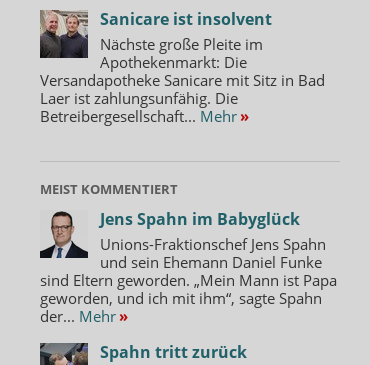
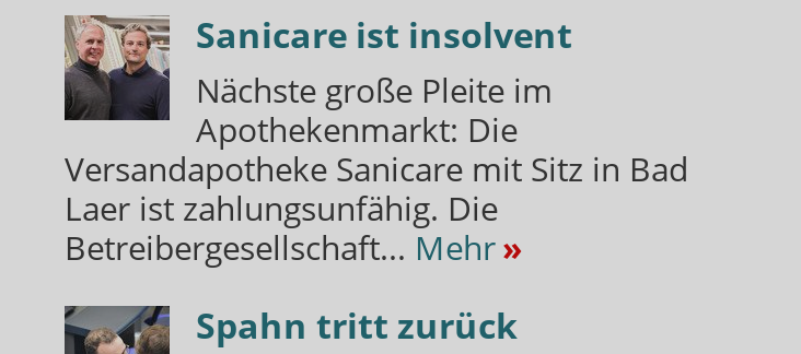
[40,180,337,326] [image] | MEIST KOMMENTIERT | Jens Spahn im Babyglück | Unions-Fraktionschef Jens Spahn | und sein Ehemann Daniel Funke | sind Eltern geworden. „Mein Mann ist Papa | geworden, und ich mit ihm“, sagte Spahn | der... Mehr » -> none

